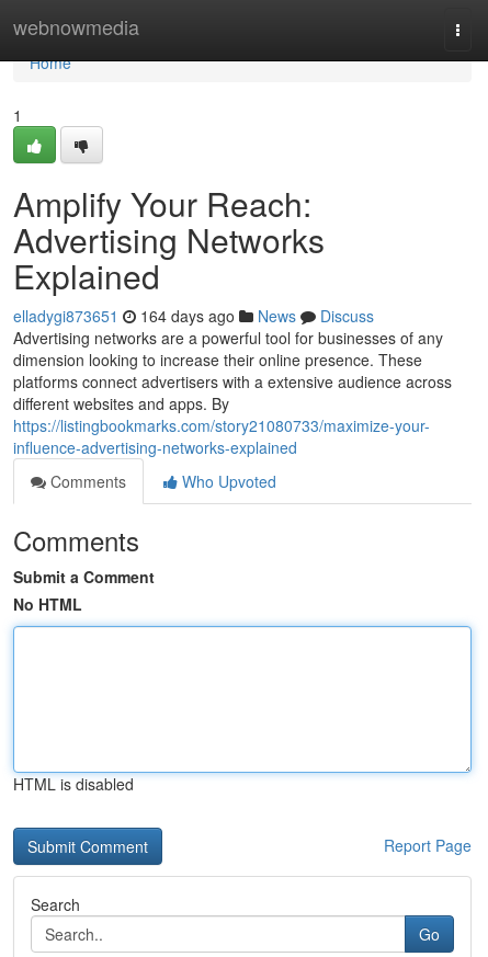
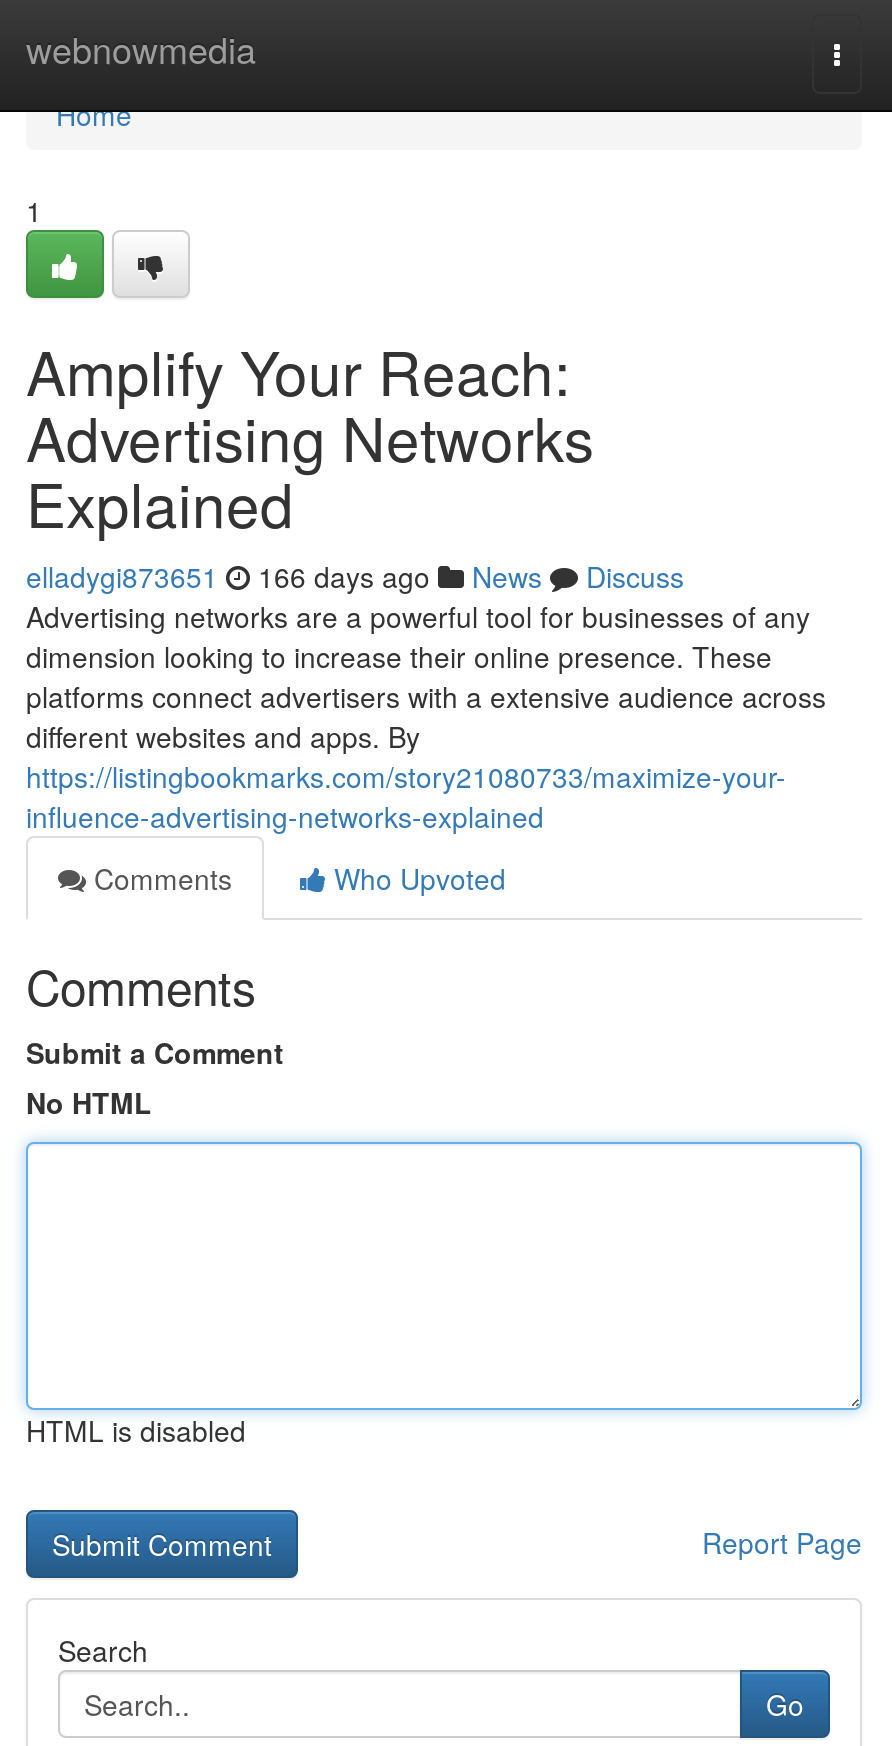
[13,305,374,327] elladygi873651 164 days ago News Discuss -> [26,556,684,596] elladygi873651 166 days ago News Discuss

